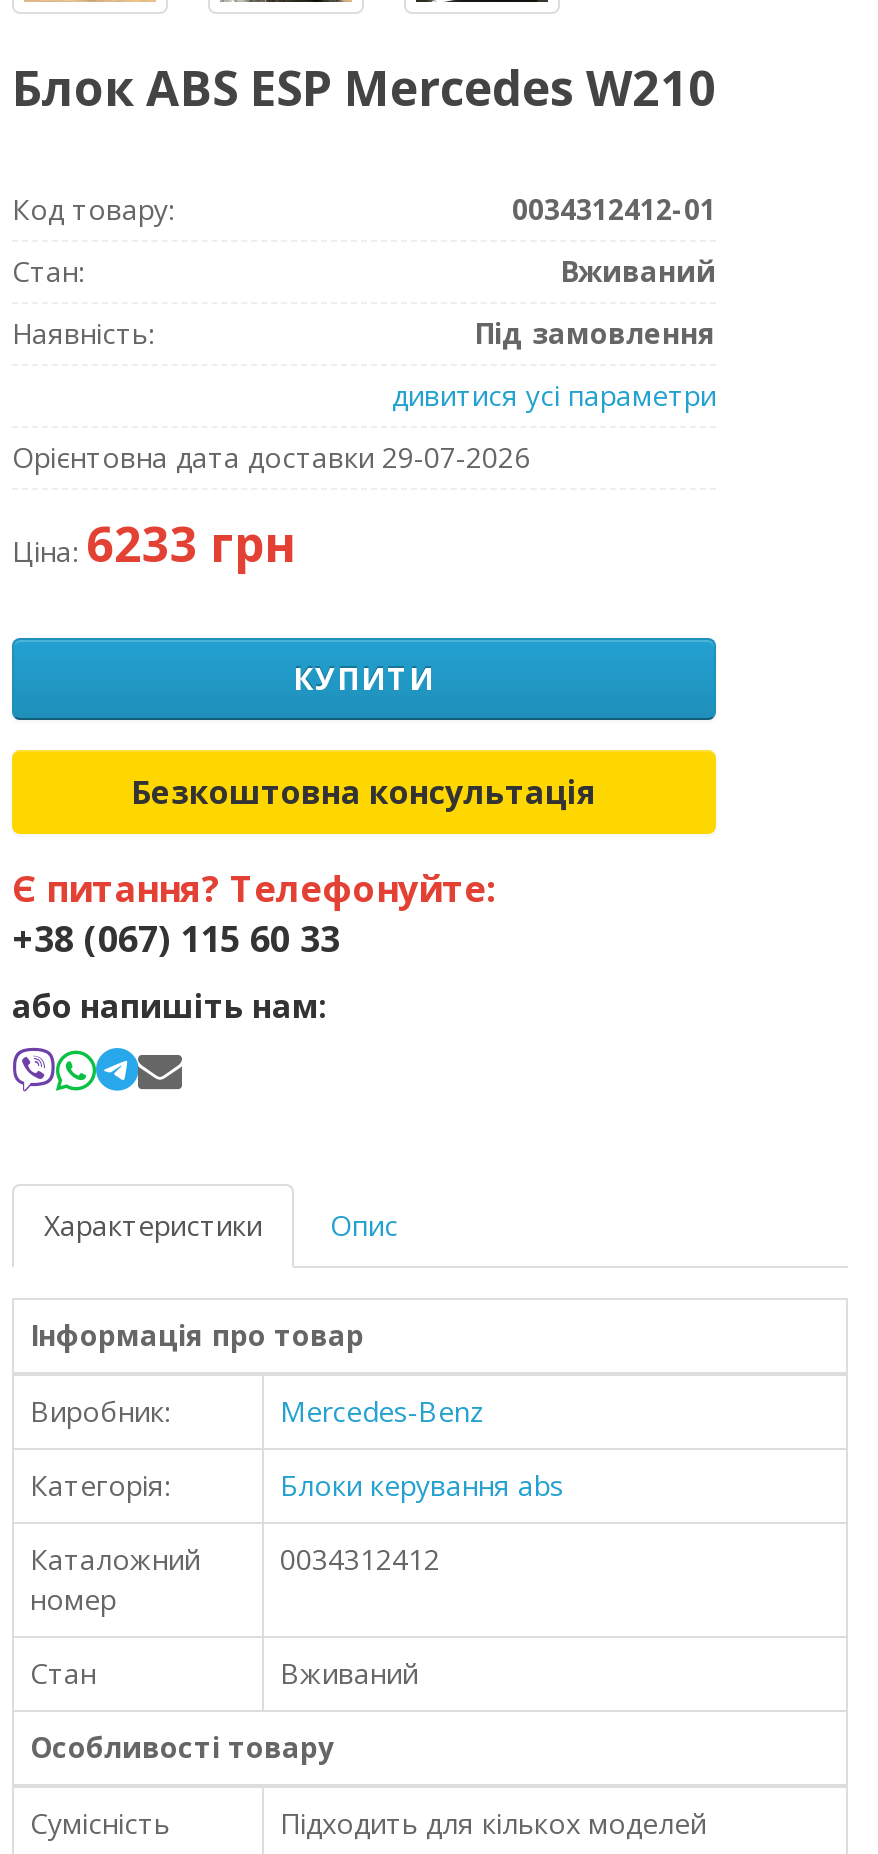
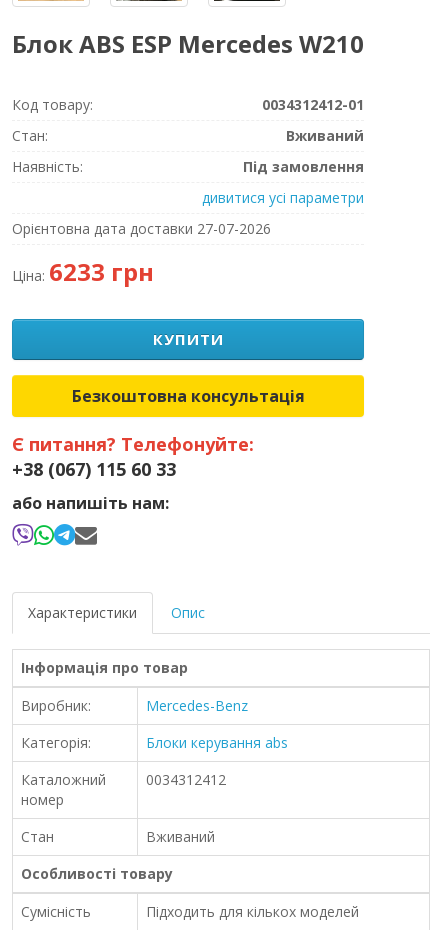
[12,438,530,476] Орієнтовна дата доставки 29-07-2026 -> [12,219,271,238] Орієнтовна дата доставки 27-07-2026

